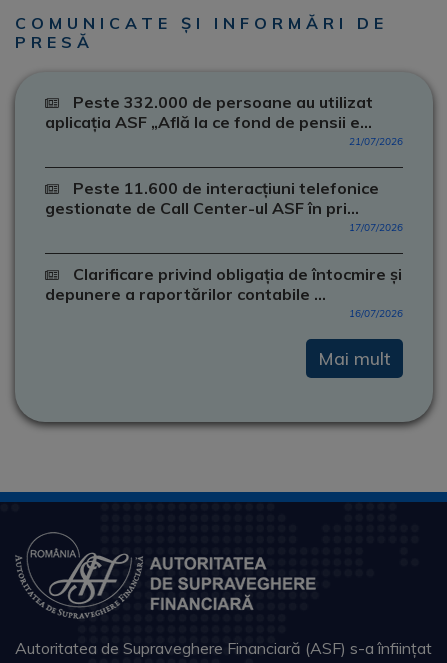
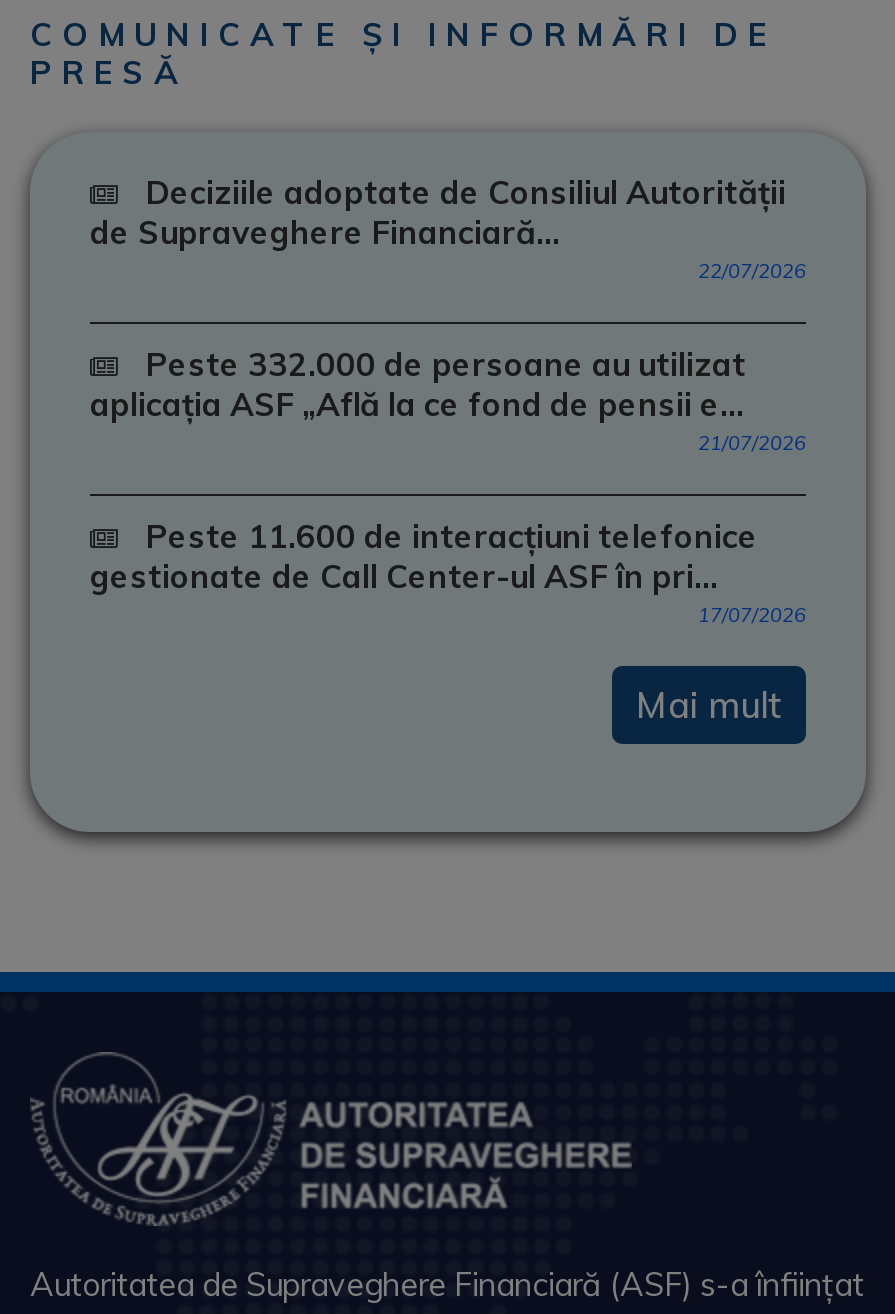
none -> [90,172,806,284] Deciziile adoptate de Consiliul Autorității | de Supraveghere Financiară... | 22/07/2026
moved [45,92,403,234] -> [90,344,806,628]: Peste 332.000 de persoane au utilizat | aplicația ASF „Află la ce fond de pensii e... | 21/07/2026 | Peste 11.600 de interacțiuni telefonice | gestionate de Call Center-ul ASF în pri... | 17/07/2026
[45,264,403,320] Clarificare privind obligația de întocmire și | depunere a raportărilor contabile ... | 16/07/2026 -> none

